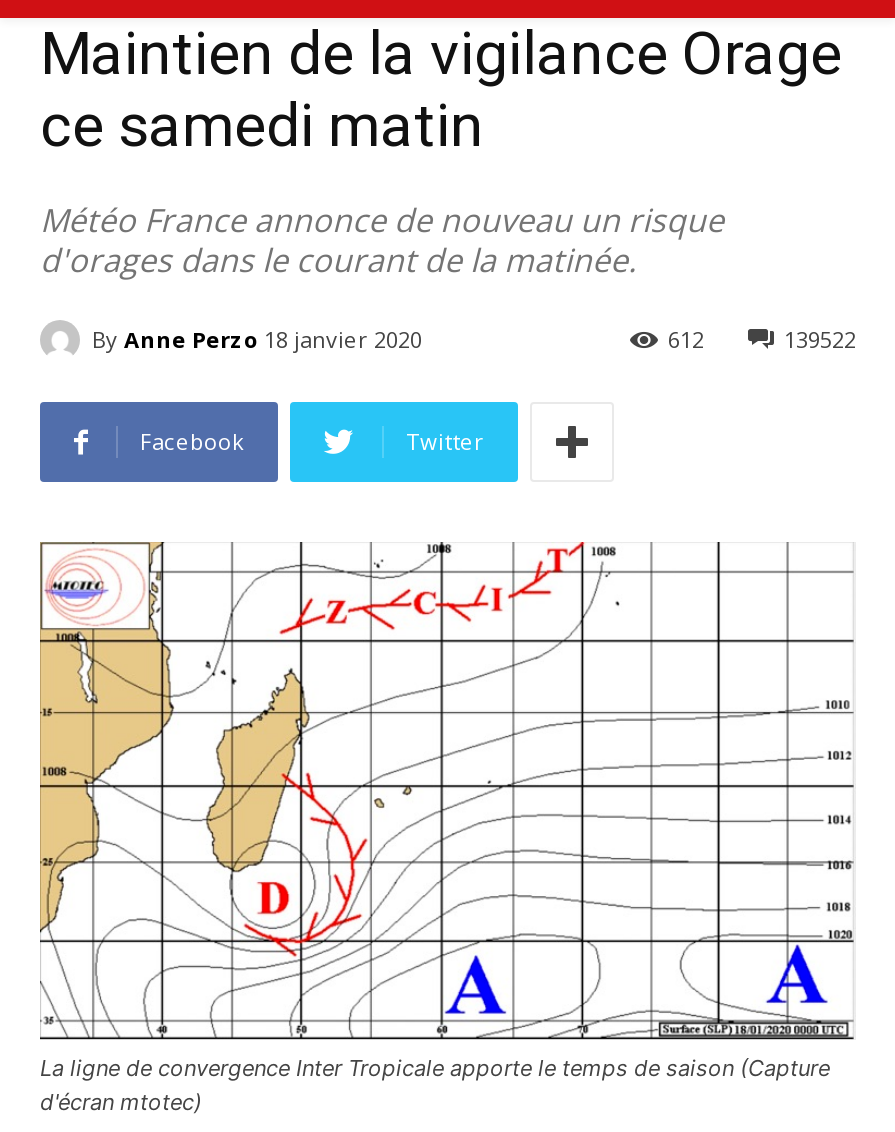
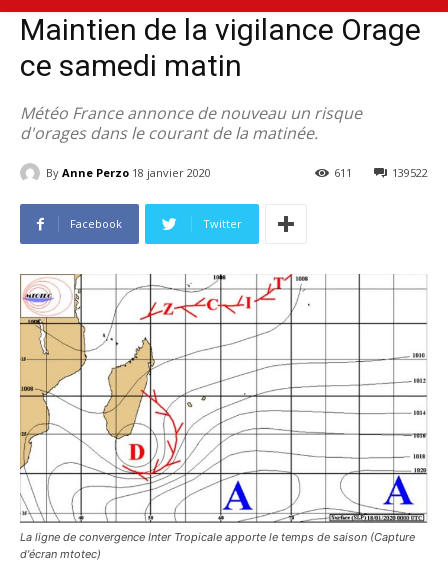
[668,324,704,354] 612 -> [334,165,352,180] 611

